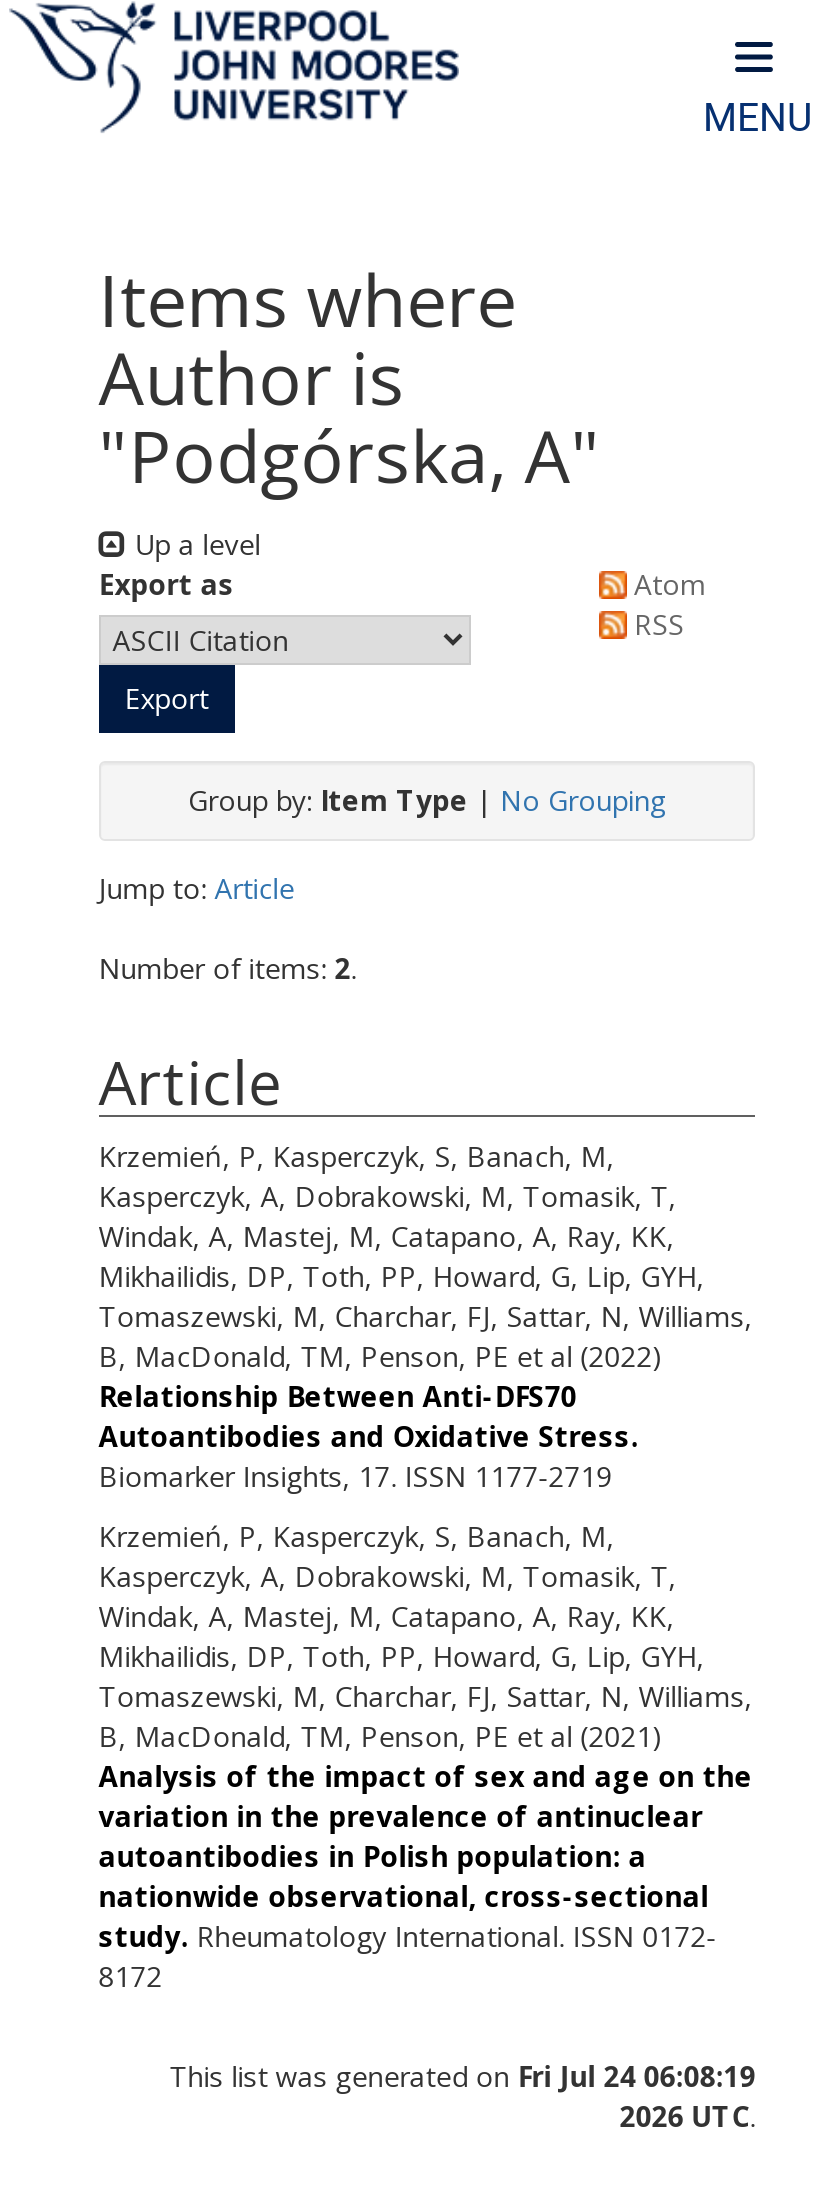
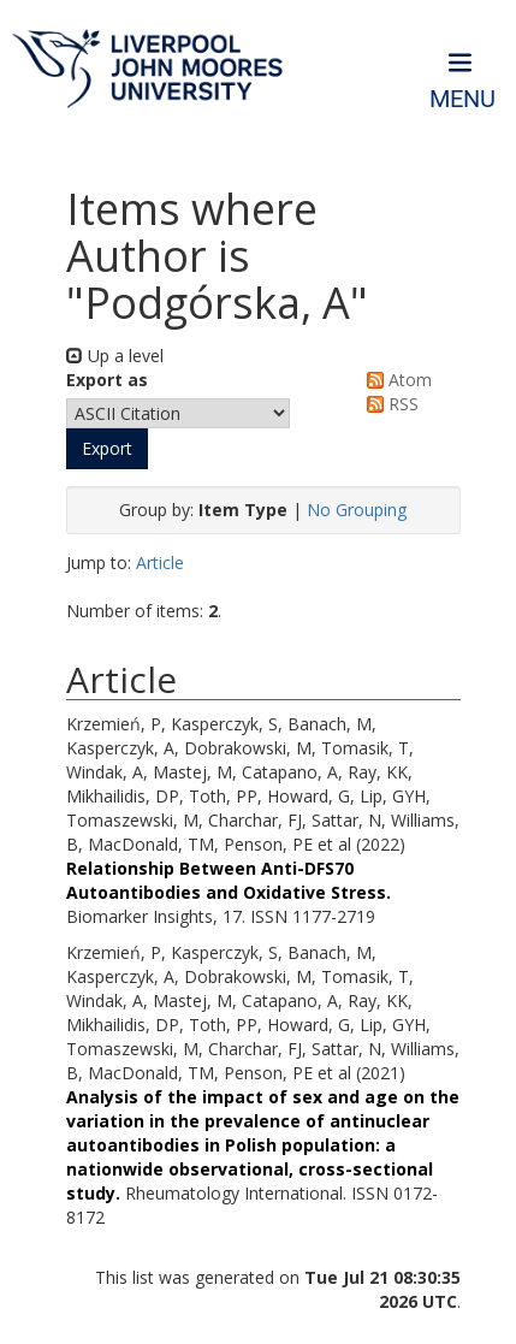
[169,2056,755,2094] This list was generated on Fri Jul 24 06:08:19 -> [95,1265,461,1288] This list was generated on Tue Jul 21 08:30:35

